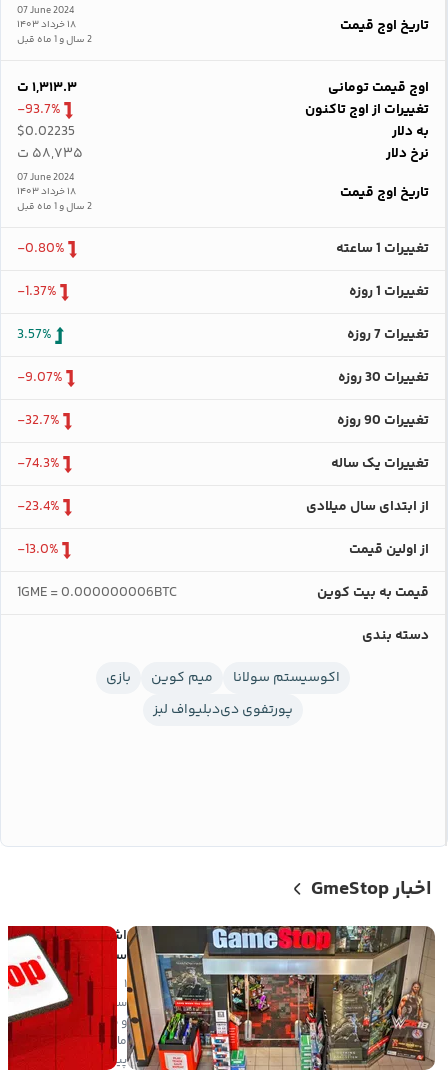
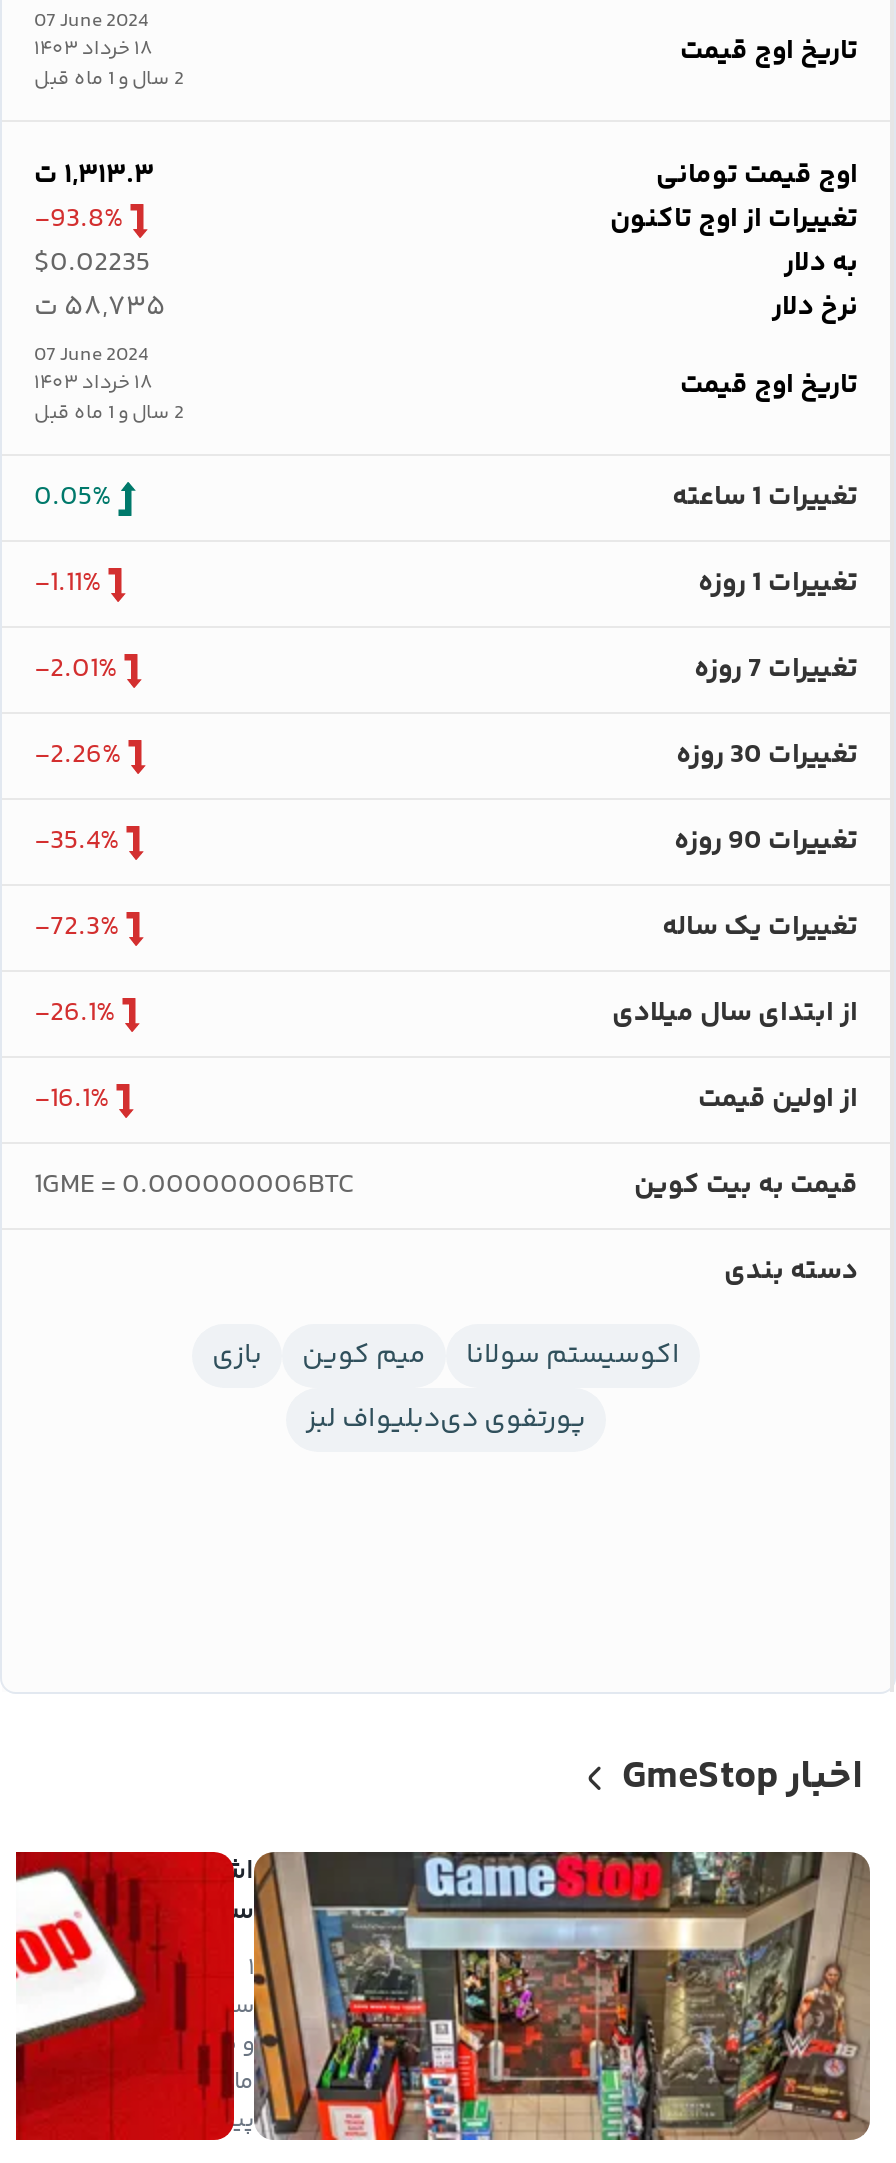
[17,99,61,121] -93.7% -> [34,198,124,242] -93.8%
[17,238,65,260] -0.80% -> [34,476,112,520] 0.05%
[17,281,57,303] -1.37% -> [34,562,102,606] -1.11%
[17,324,52,346] 3.57% -> [34,648,118,692] -2.01%
[17,367,63,389] -9.07% -> [34,734,122,778] -2.26%
[17,410,60,432] -32.7% -> [34,820,120,864] -35.4%
[17,453,60,475] -74.3% -> [34,906,120,950] -72.3%
[17,496,60,518] -23.4% -> [34,992,116,1036] -26.1%
[17,539,59,561] -13.0% -> [34,1078,110,1122] -16.1%

